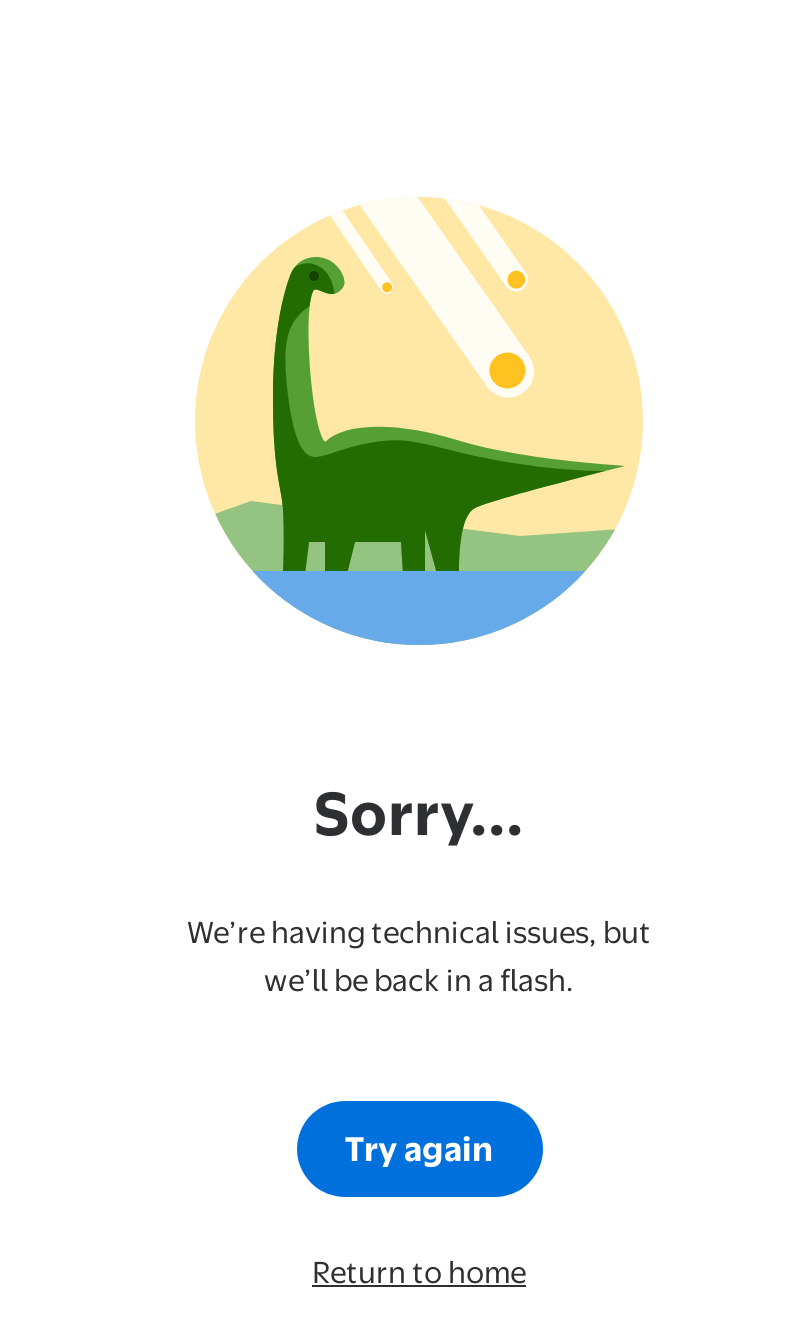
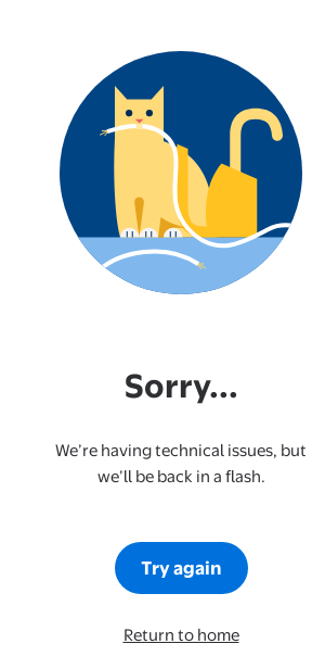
[195,197,643,599] [image] -> [58,50,303,270] [image]

